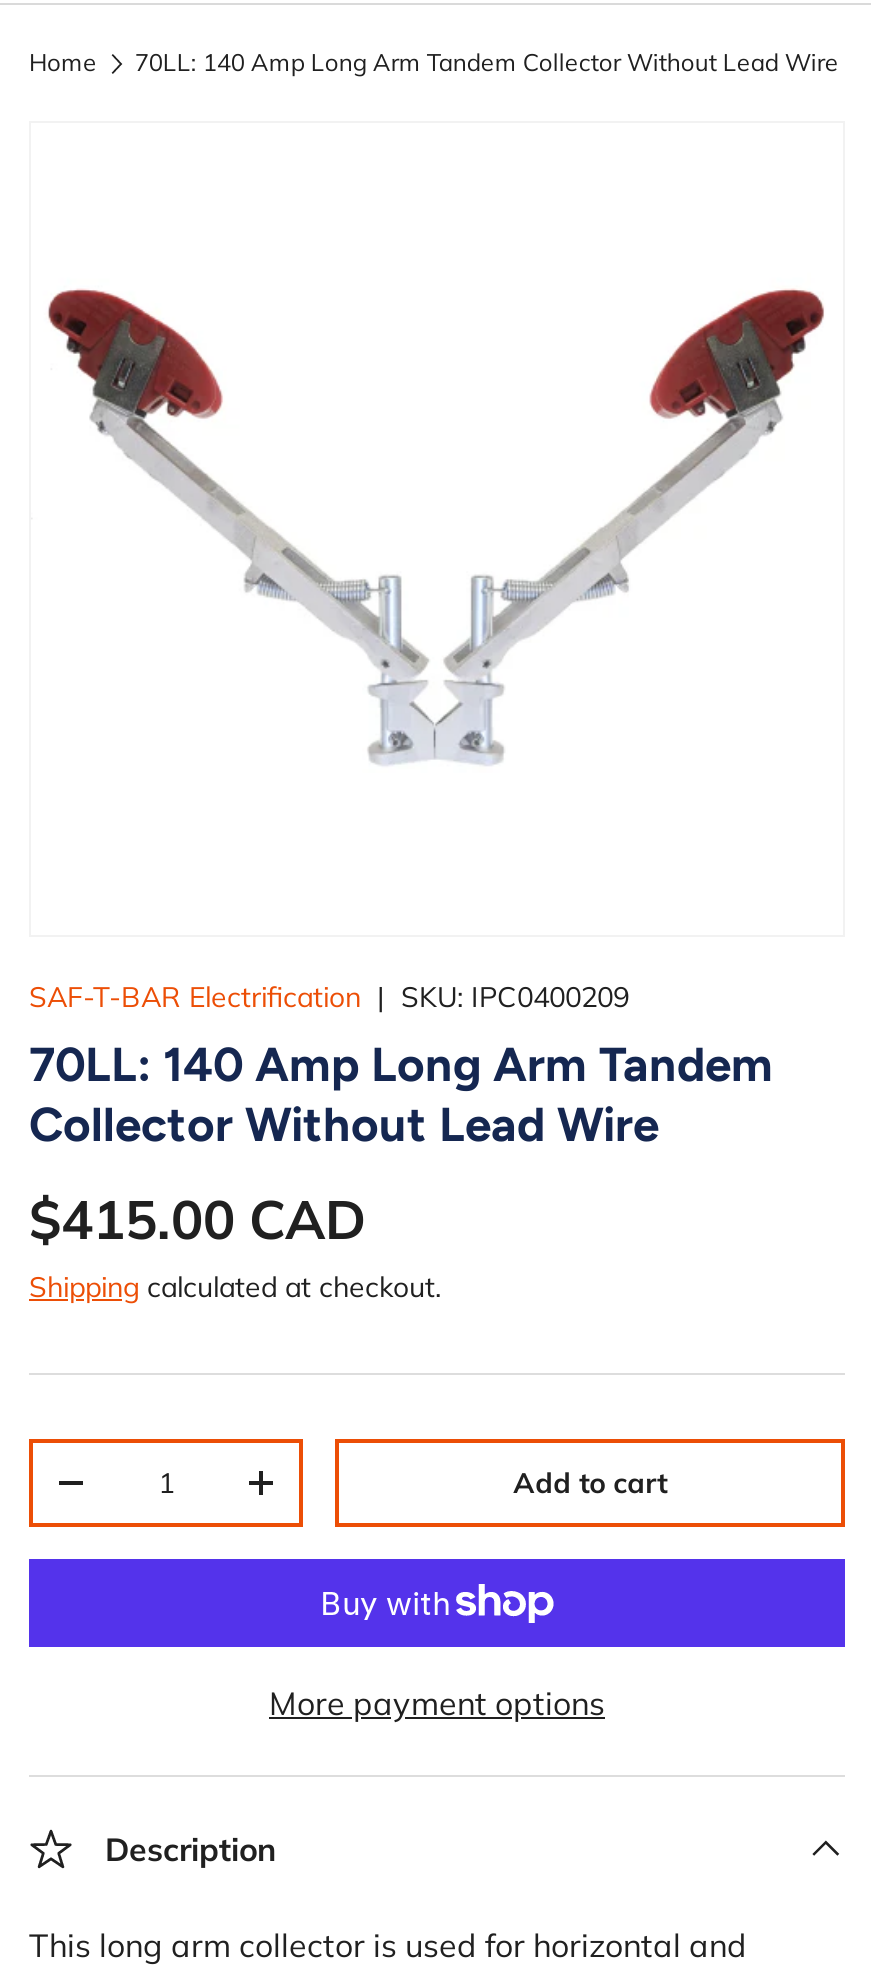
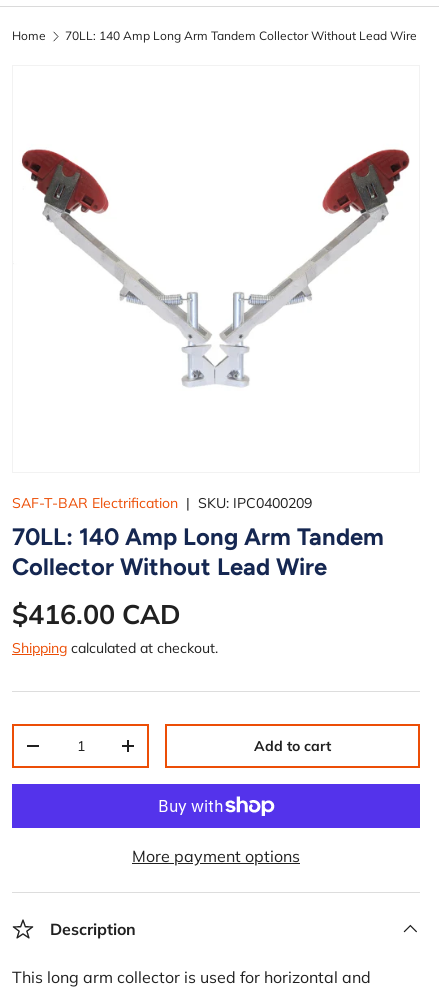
[29,1186,367,1254] $415.00 CAD -> [12,597,181,631] $416.00 CAD

